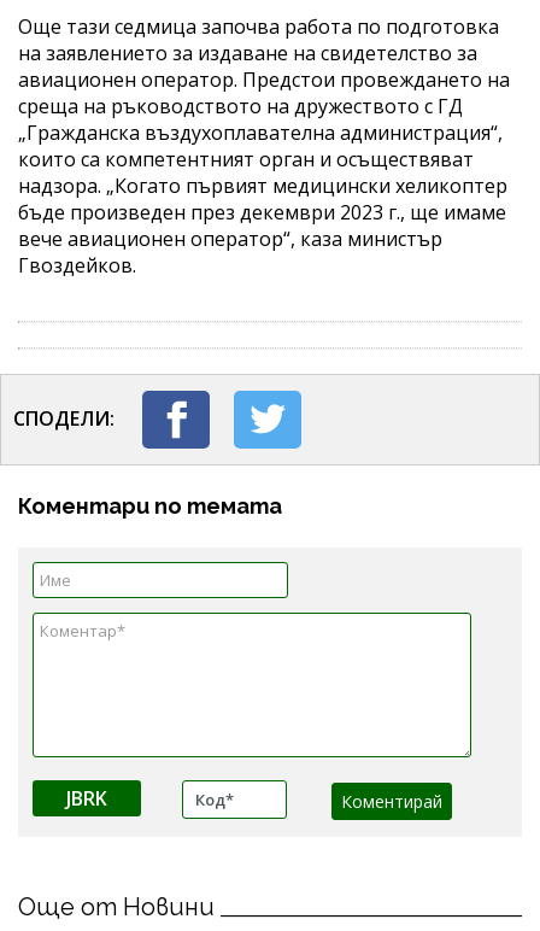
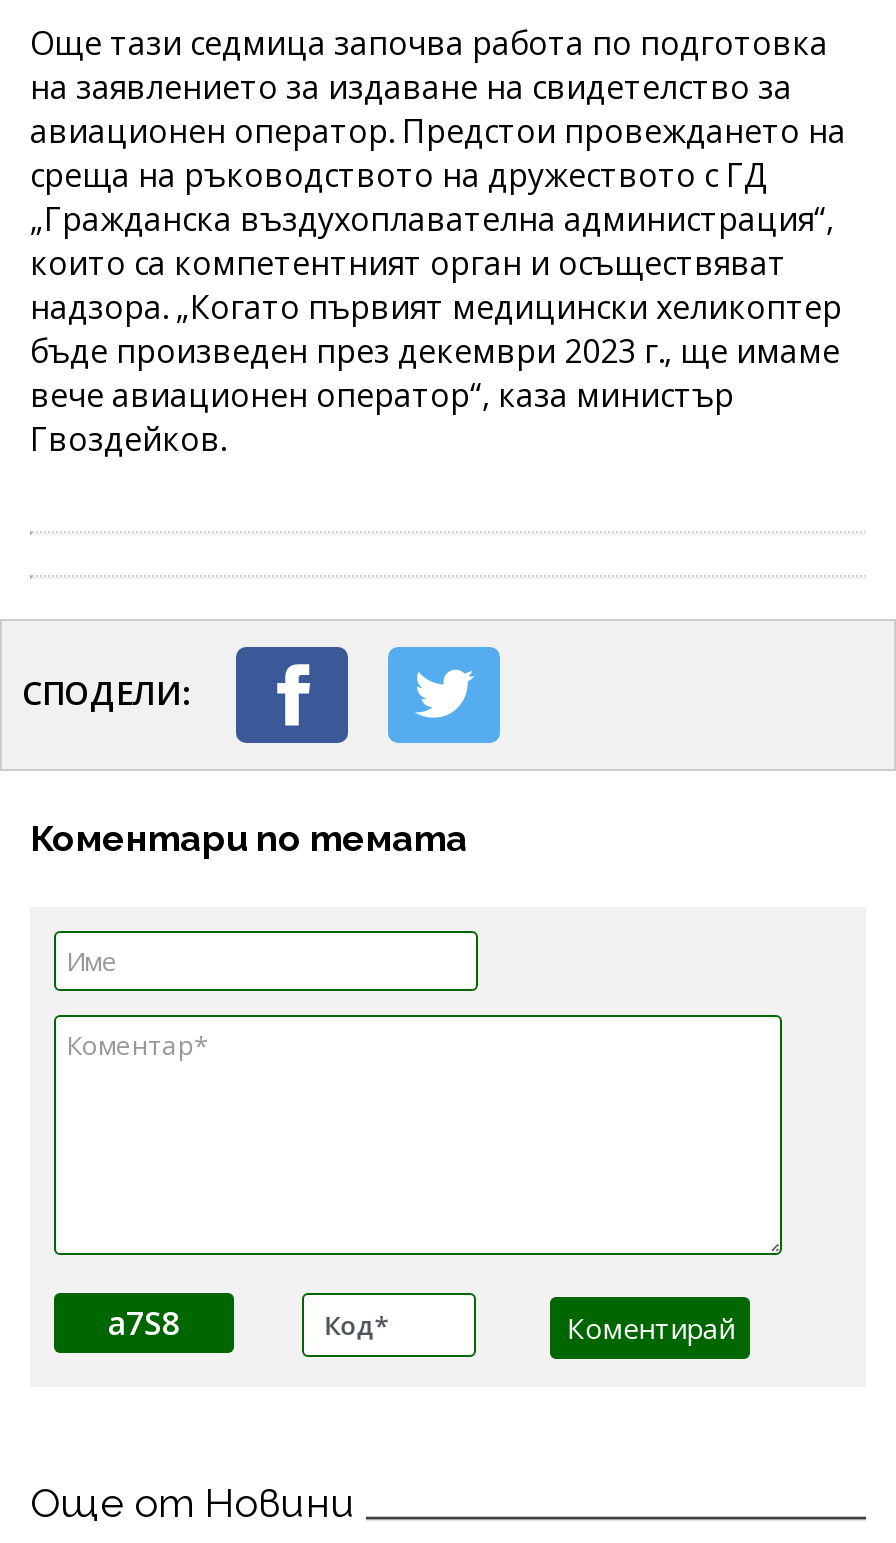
[66,785,107,811] JBRK -> [108,1300,180,1344] a7S8

